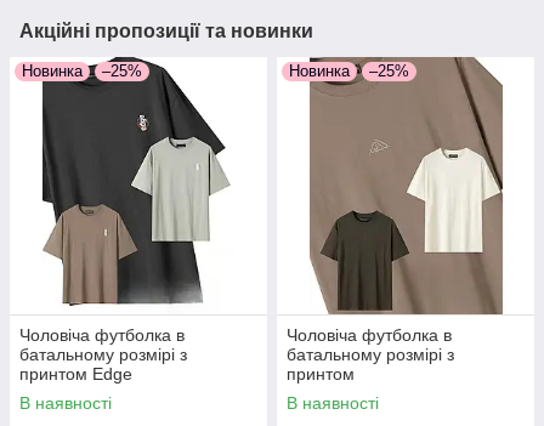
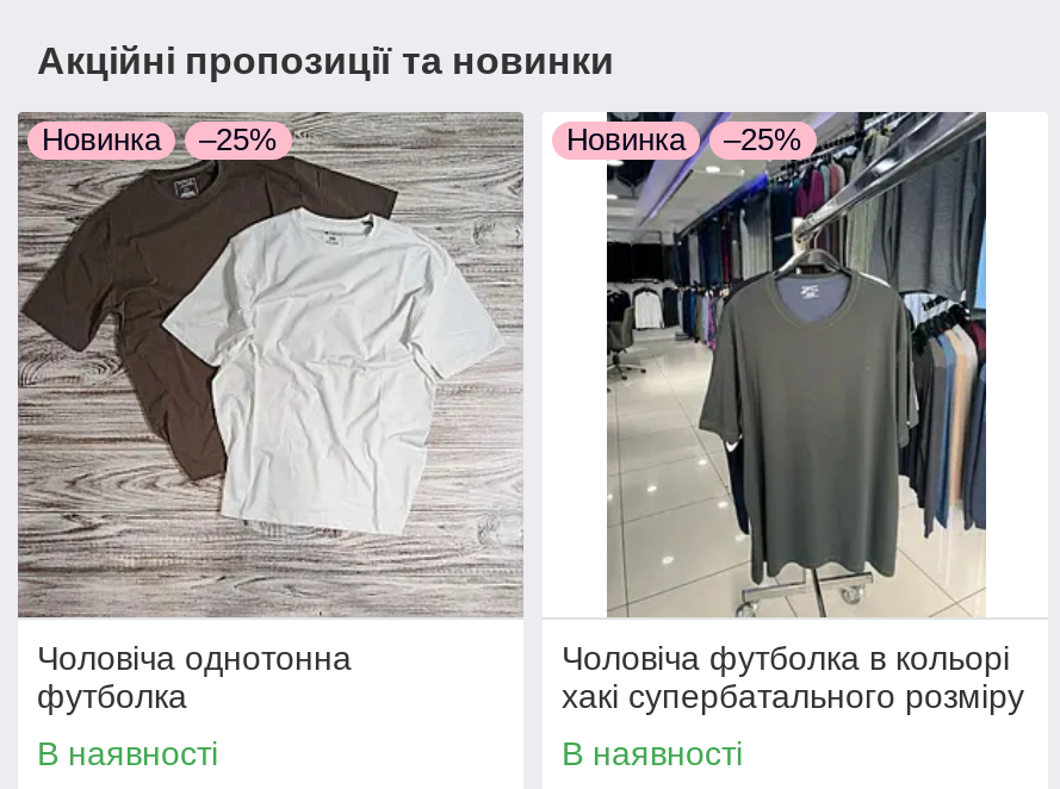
[10,57,267,383] [image] | Чоловіча футболка в | батальному розмірі з | принтом Edge -> [16,110,526,714] [image] | Чоловіча однотонна | футболка
[287,56,504,383] [image] | Чоловіча футболка в | батальному розмірі з | принтом -> [562,110,1024,714] [image] | Чоловіча футболка в кольорі | хакі супербатального розміру

